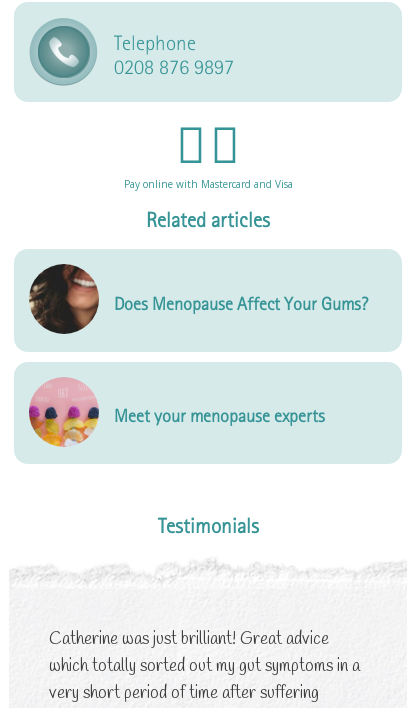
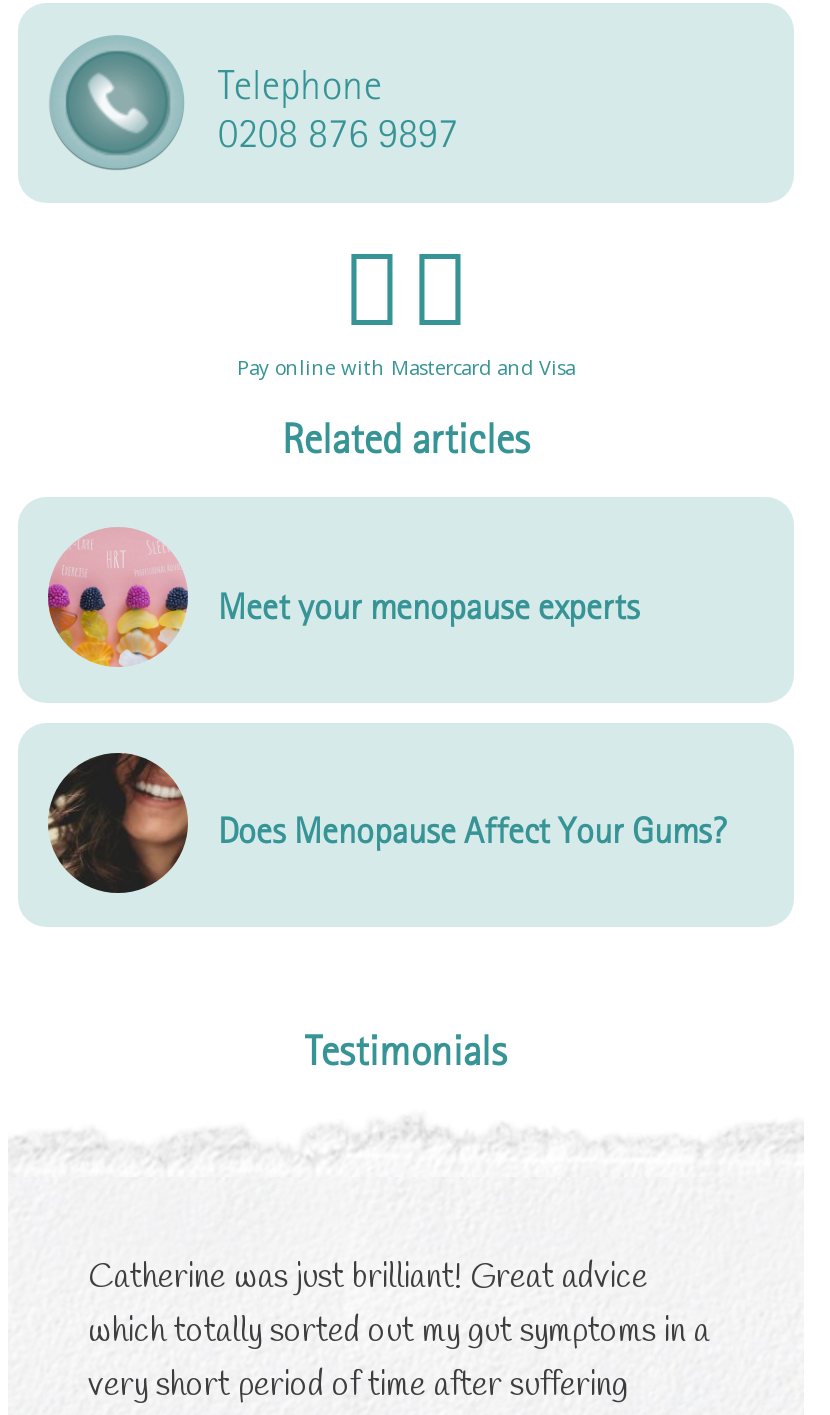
moved [28,264,368,336] -> [46,751,726,895]: [image] | Does Menopause Affect Your Gums?
moved [29,377,325,447] -> [46,527,640,667]: [image] | Meet your menopause experts

